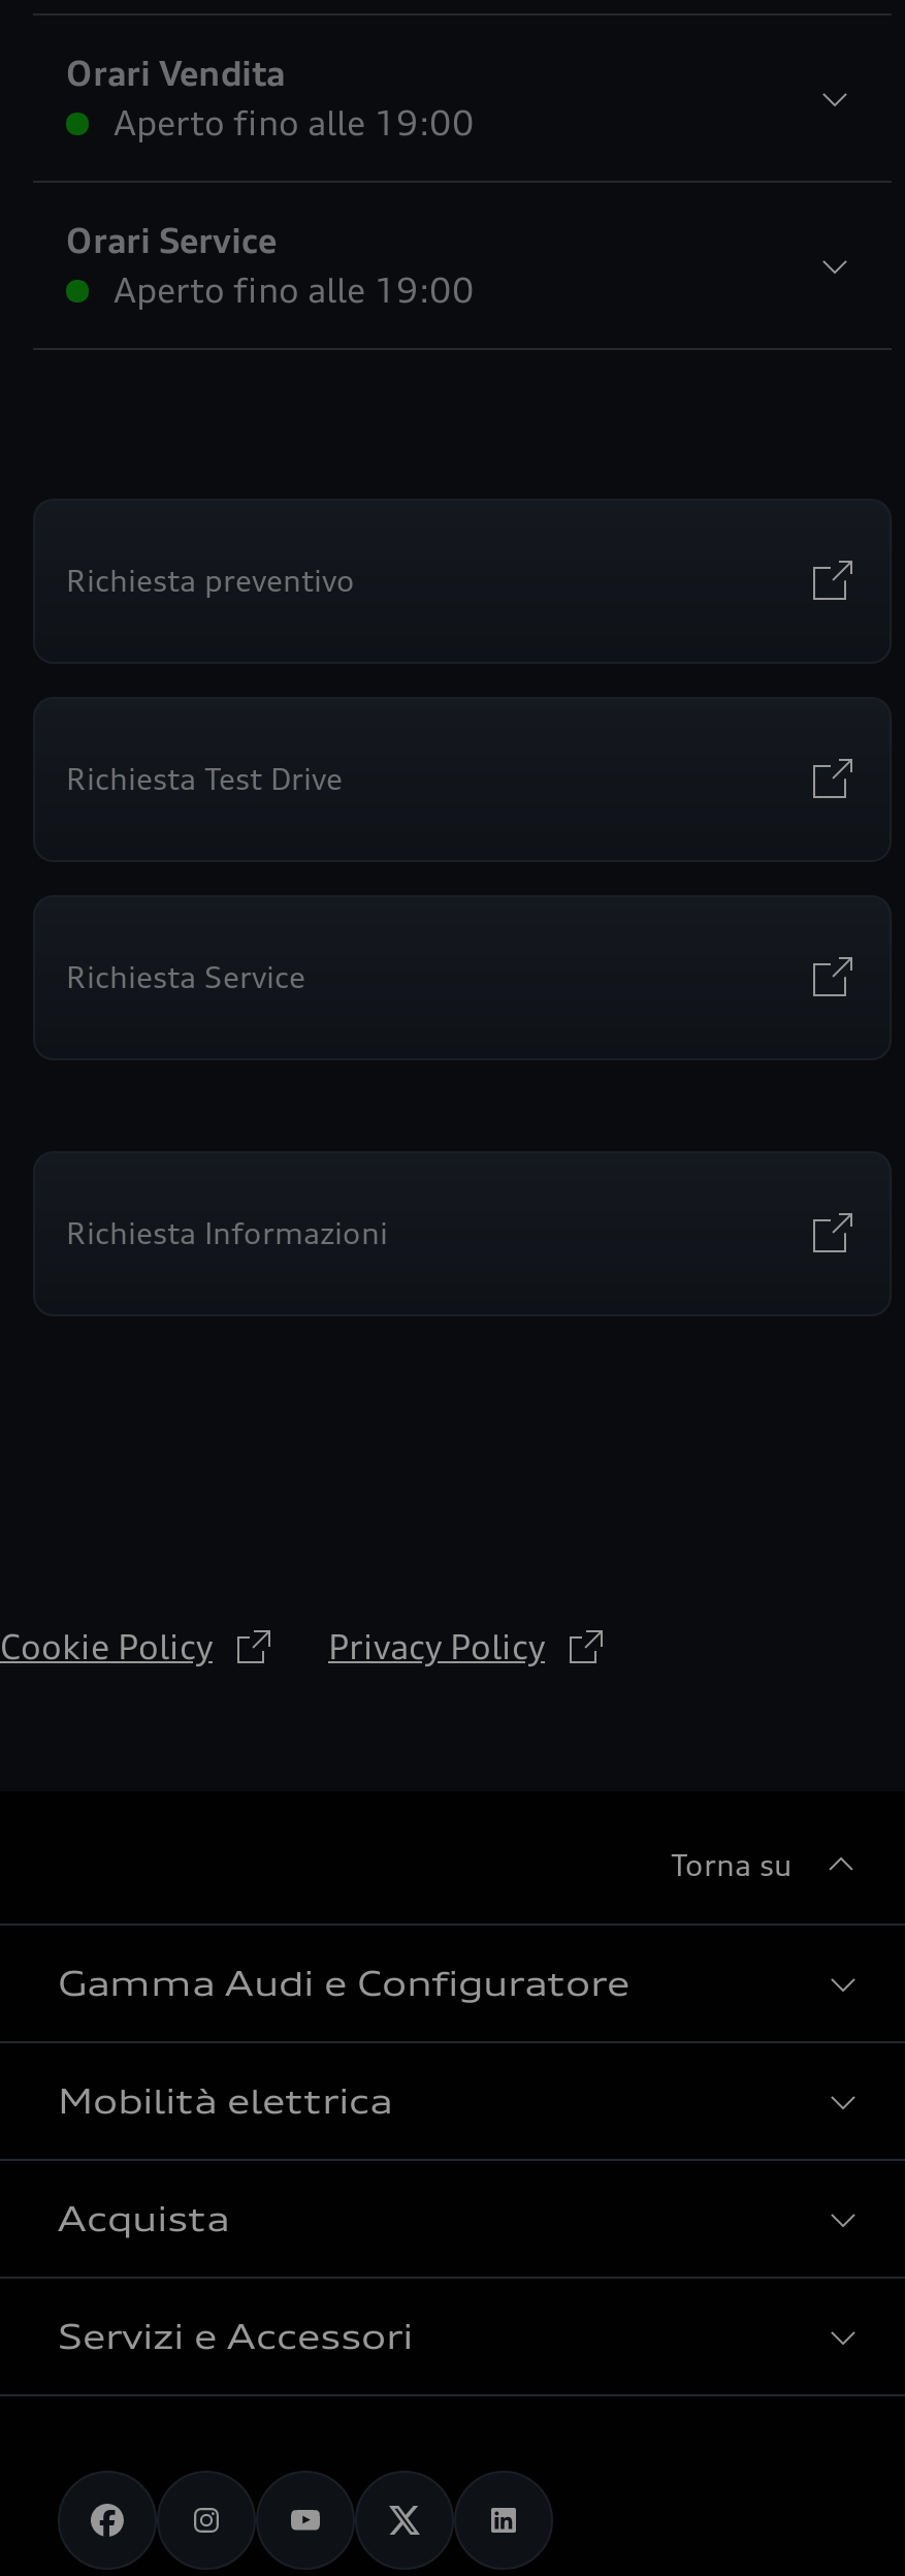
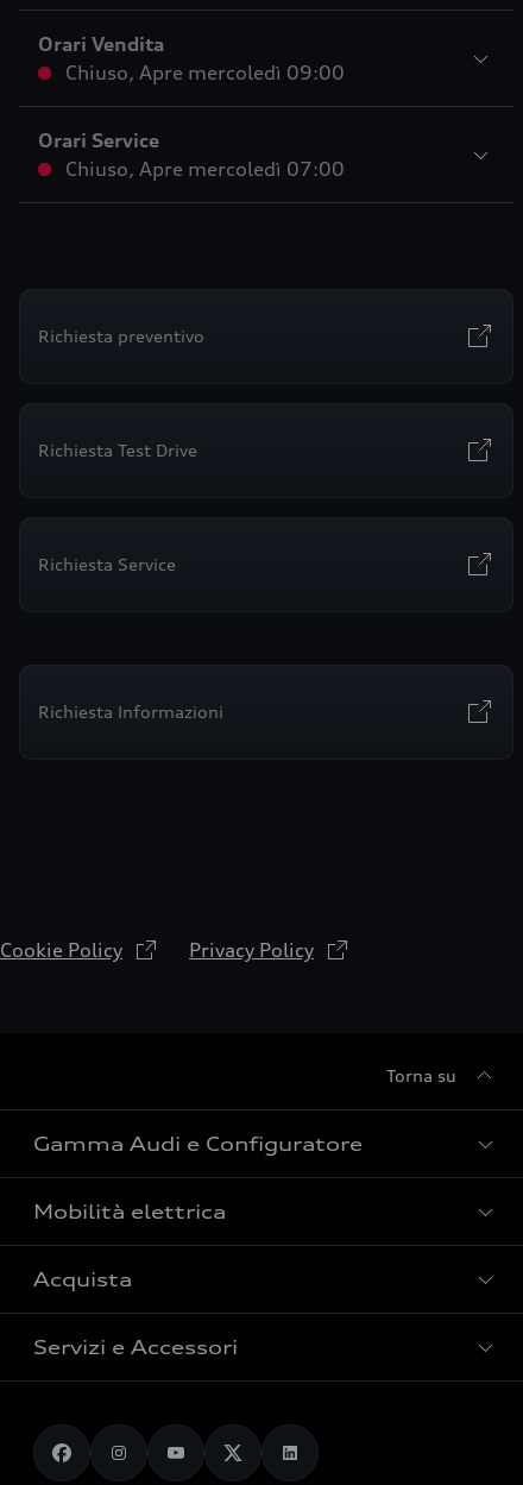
[114,102,475,144] Aperto fino alle 19:00 -> [65,61,345,84] Chiuso, Apre mercoledì 09:00
[114,269,475,311] Aperto fino alle 19:00 -> [65,157,345,181] Chiuso, Apre mercoledì 07:00

